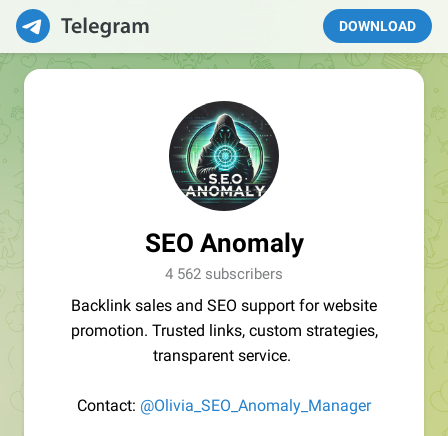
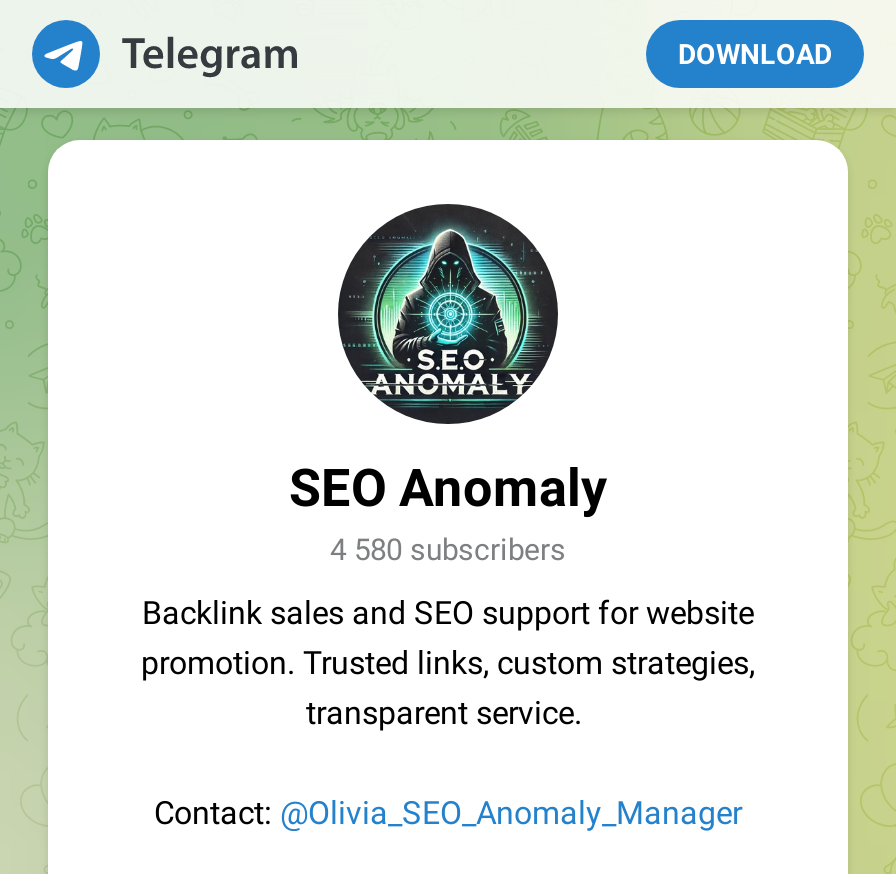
[165,265,283,283] 4 562 subscribers -> [330,532,566,568] 4 580 subscribers

